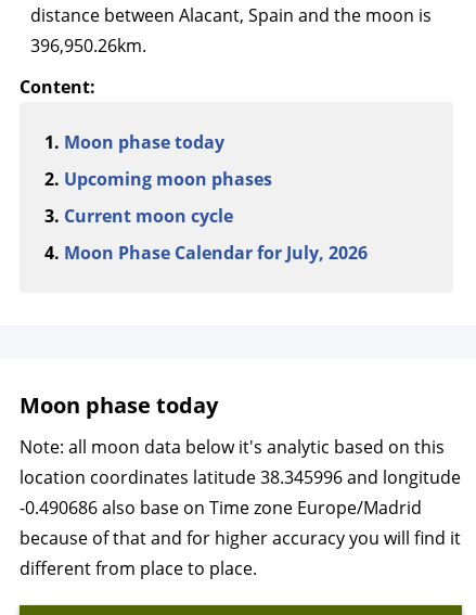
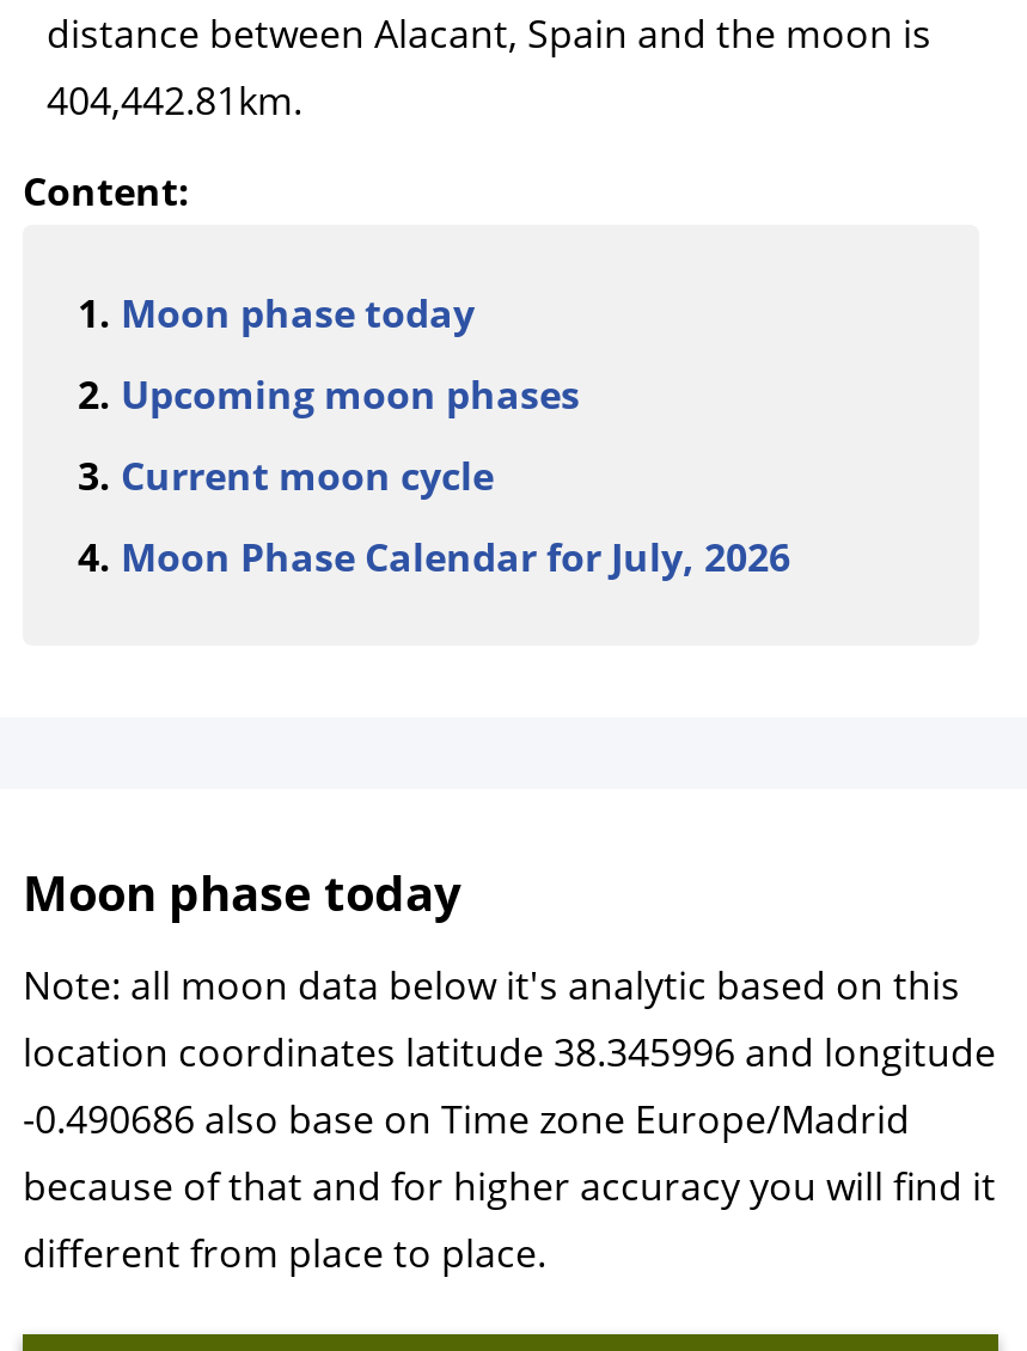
[30,34,146,57] 396,950.26km. -> [47,74,302,127] 404,442.81km.

